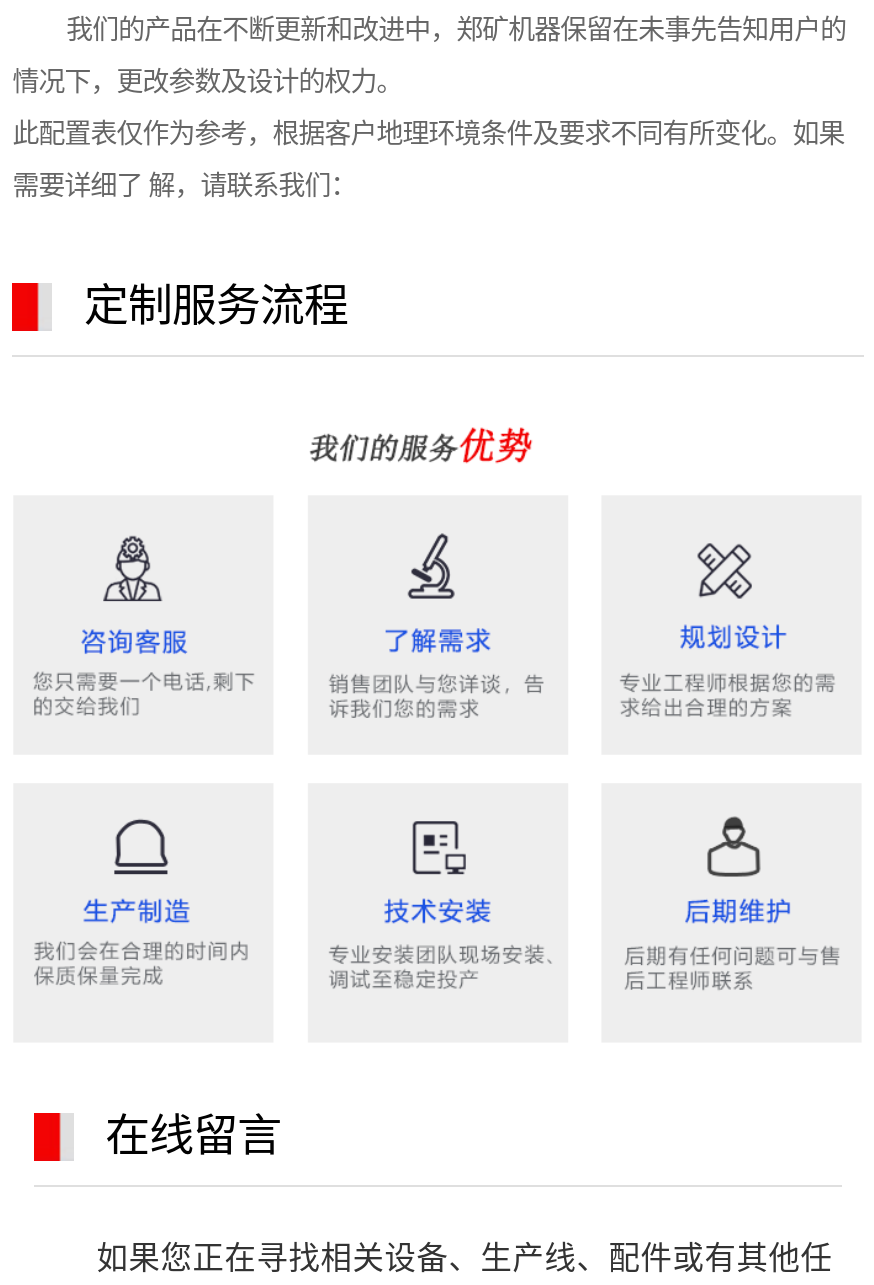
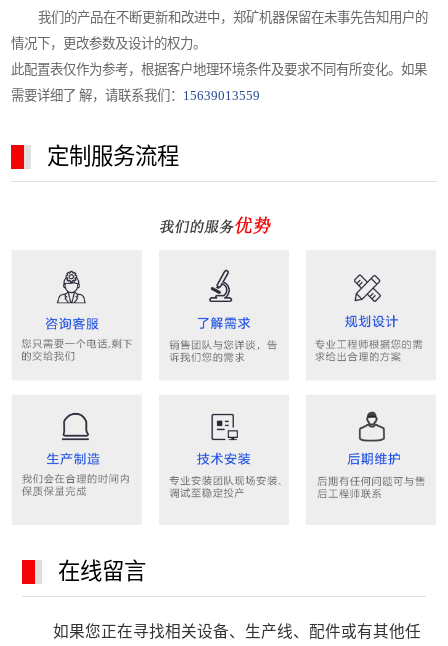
[12,171,356,201] 需要详细了 解，请联系我们： -> [11,88,260,103] 需要详细了 解，请联系我们：15639013559

